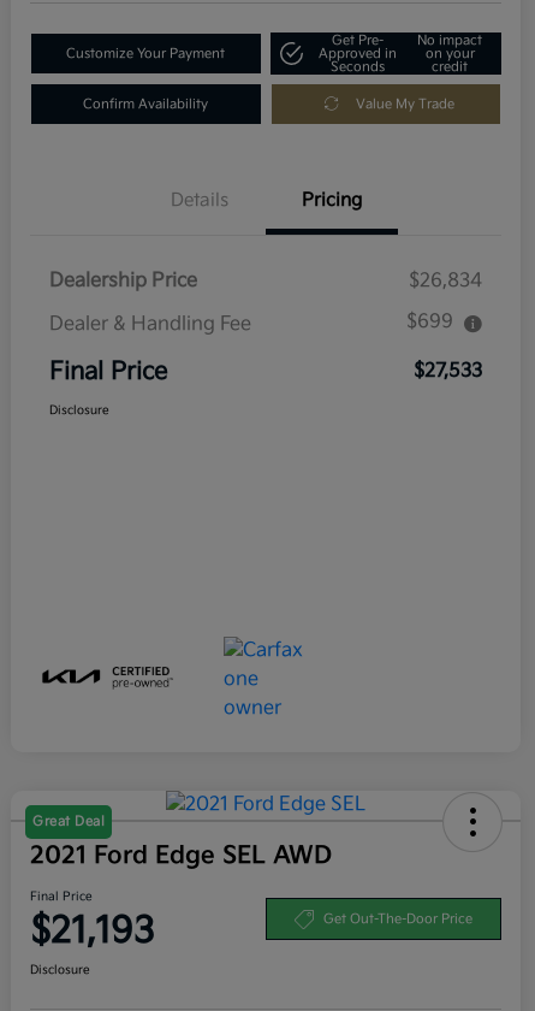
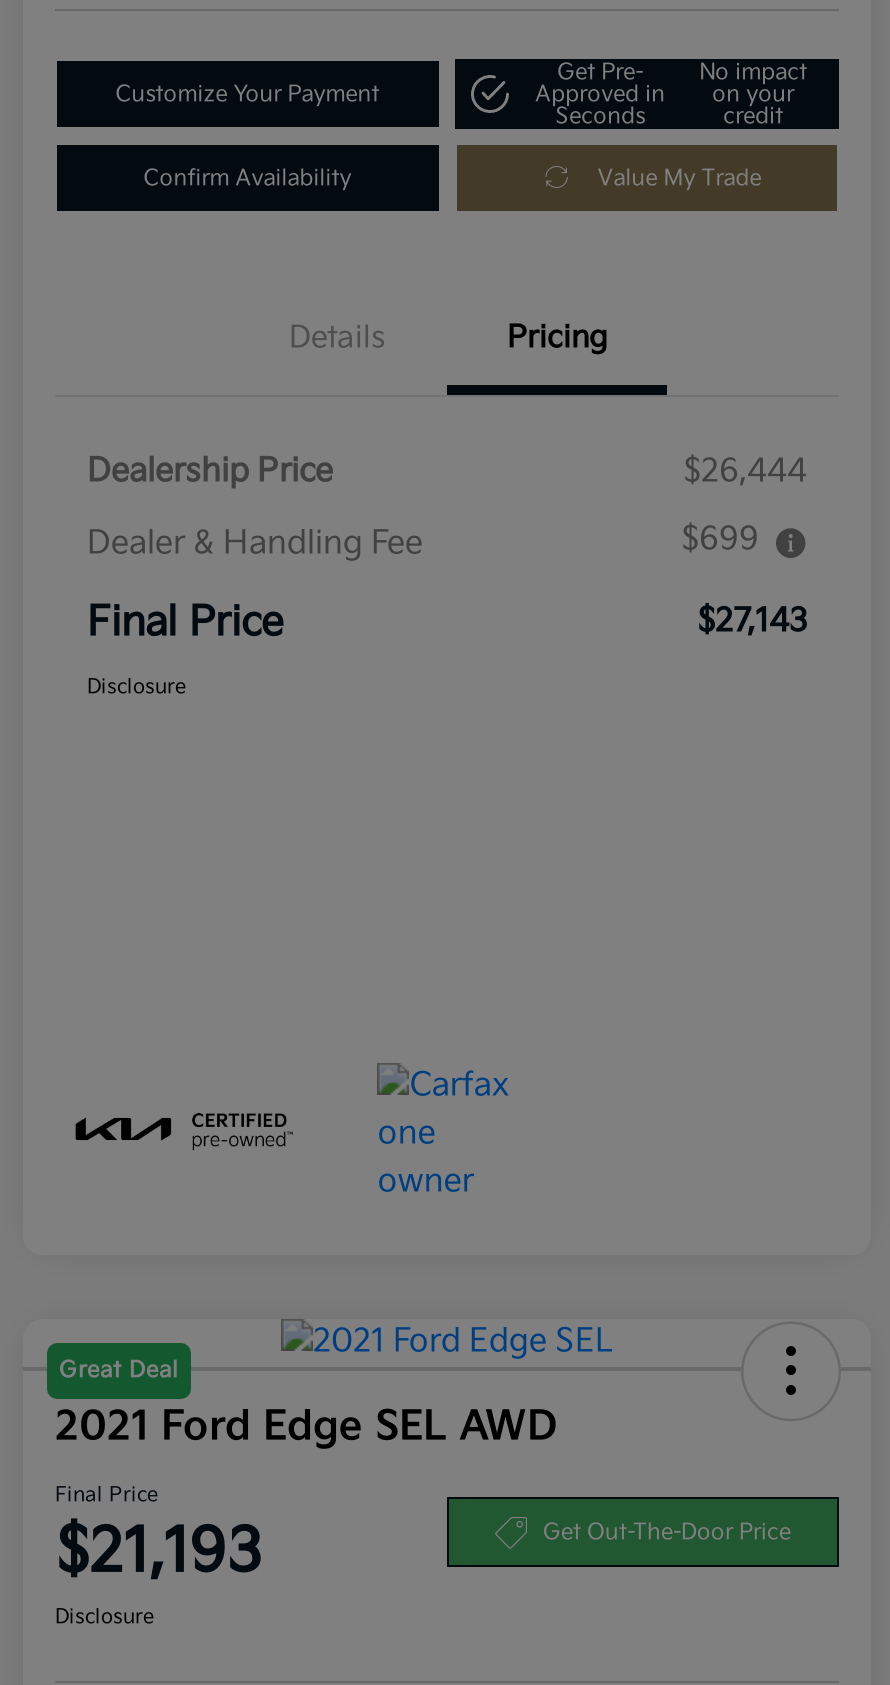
[409,269,482,292] $26,834 -> [683,453,807,491] $26,444
[414,360,482,382] $27,533 -> [697,603,807,641] $27,143

